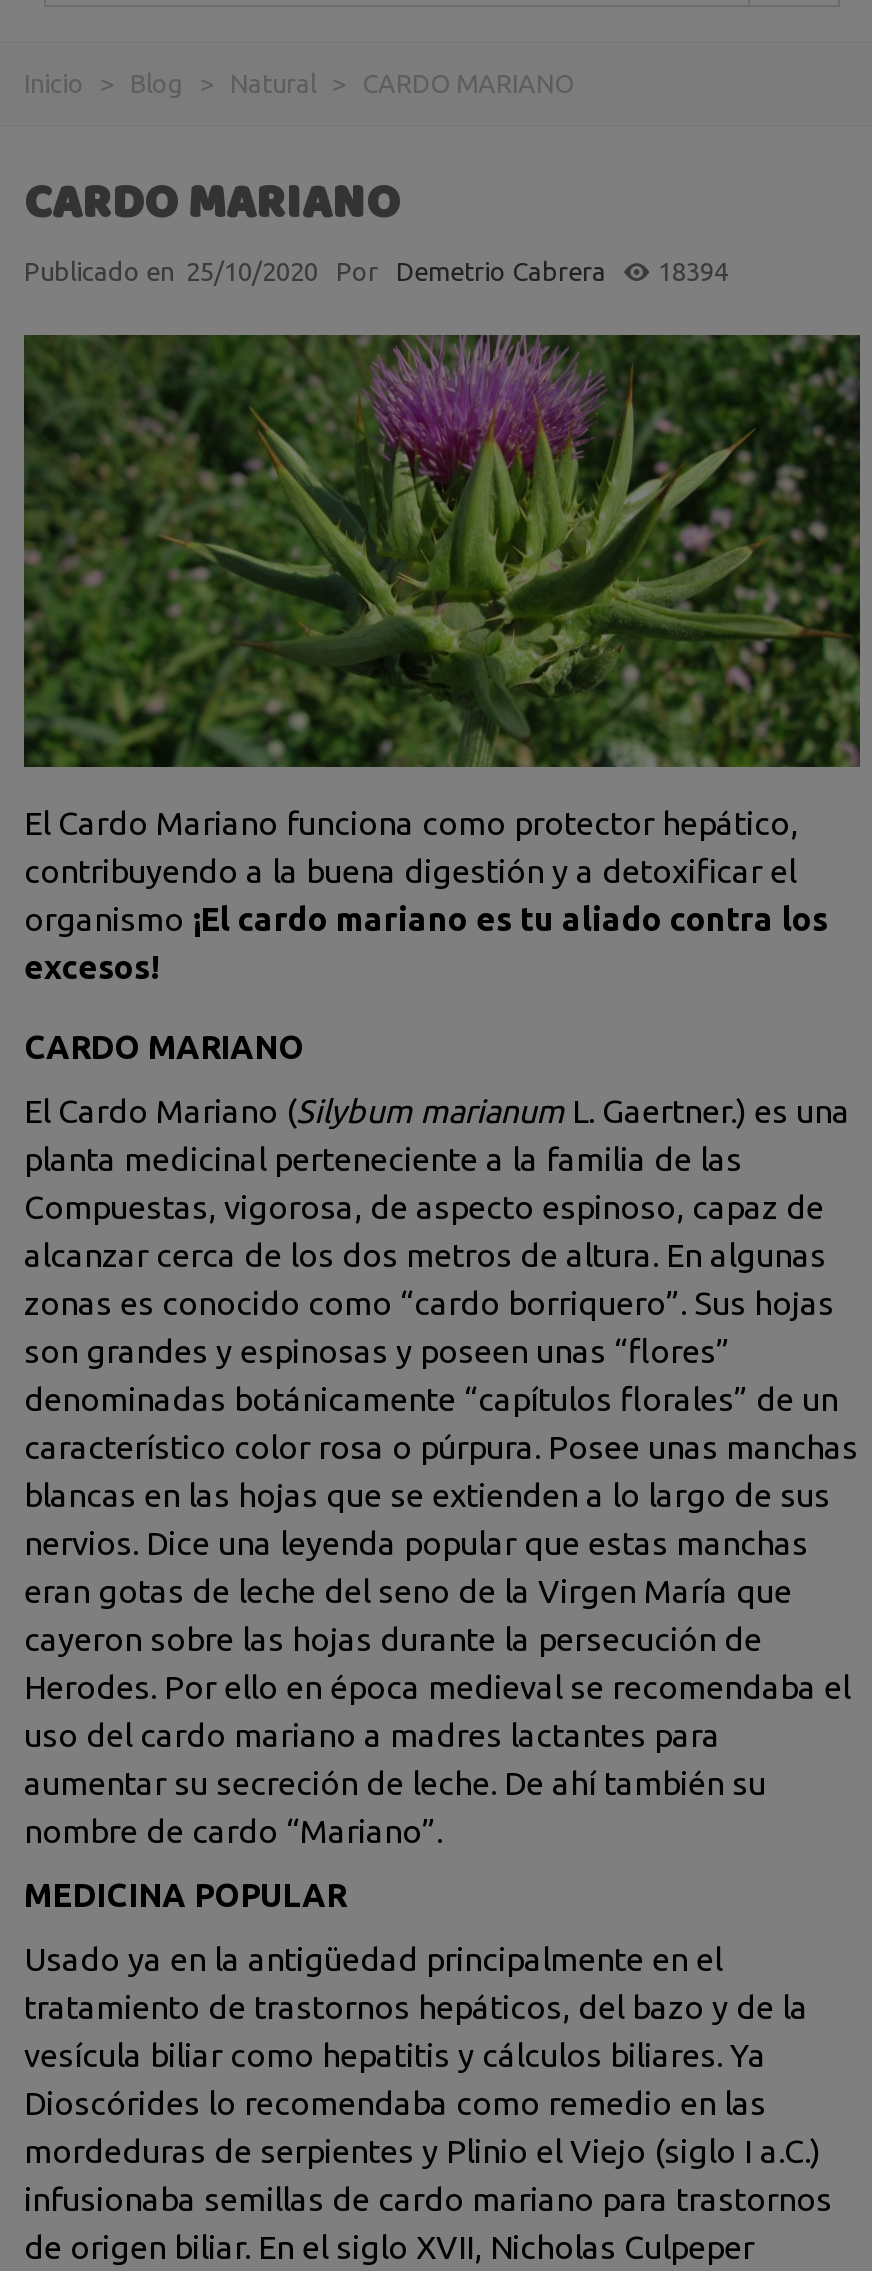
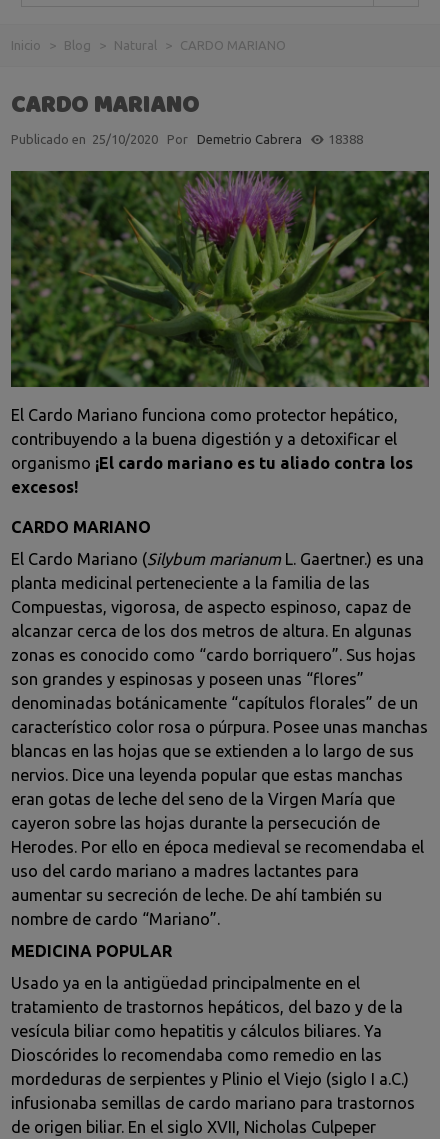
[24,257,728,285] Publicado en 25/10/2020 Por Demetrio Cabrera 18394 -> [11,132,363,146] Publicado en 25/10/2020 Por Demetrio Cabrera 18388

